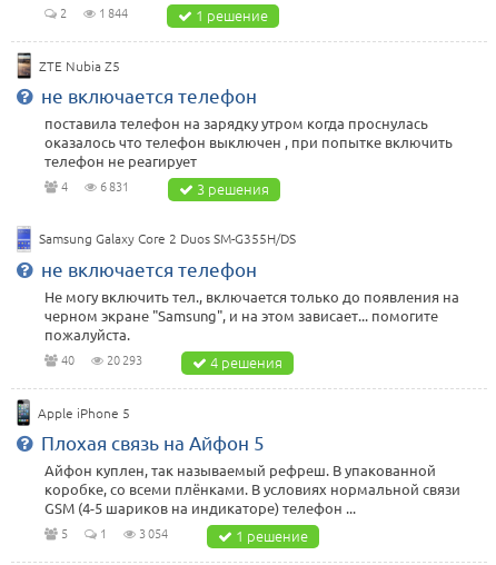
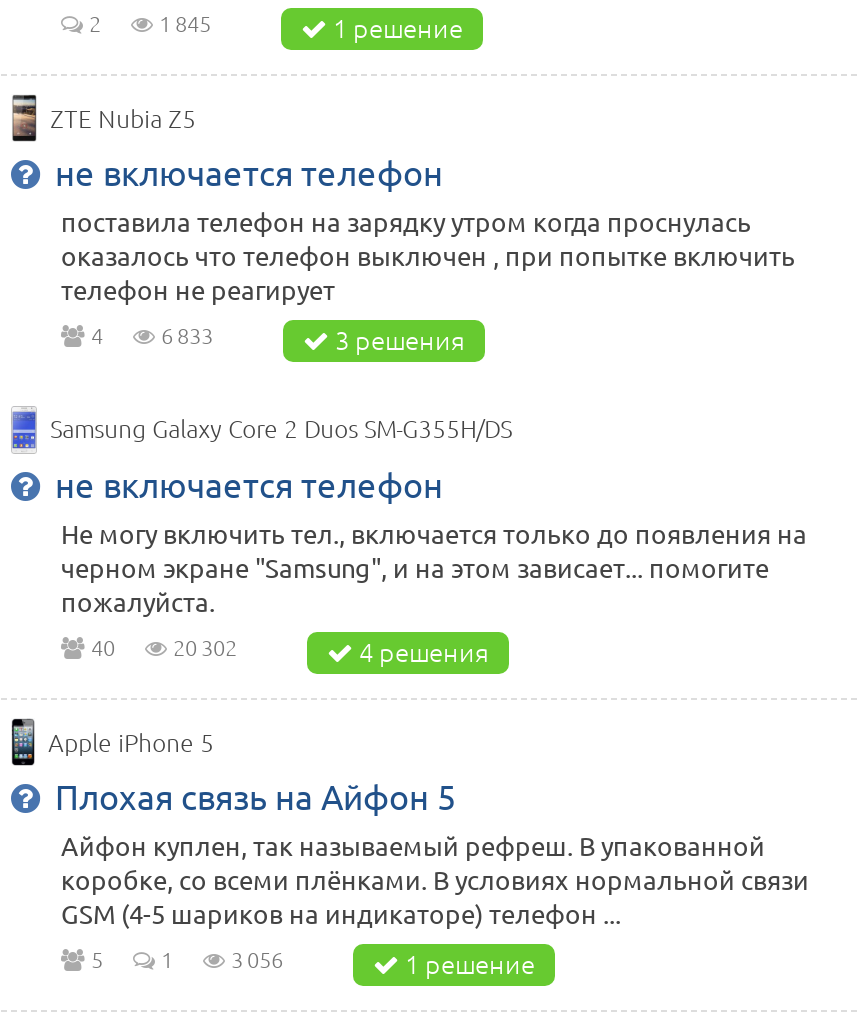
[57,4,128,22] 2 1 844 -> [83,7,211,39] 2 1 845
[58,177,129,195] 4 6 831 -> [85,319,213,351] 4 6 833
[58,350,142,368] 40 20 293 -> [85,629,237,661] 40 20 302
[58,524,168,541] 5 1 3 054 -> [85,941,283,973] 5 1 3 056

